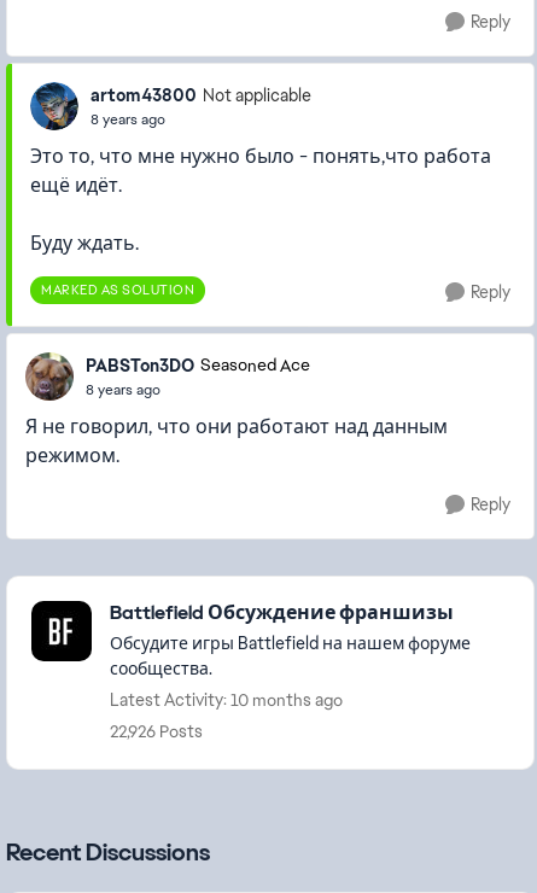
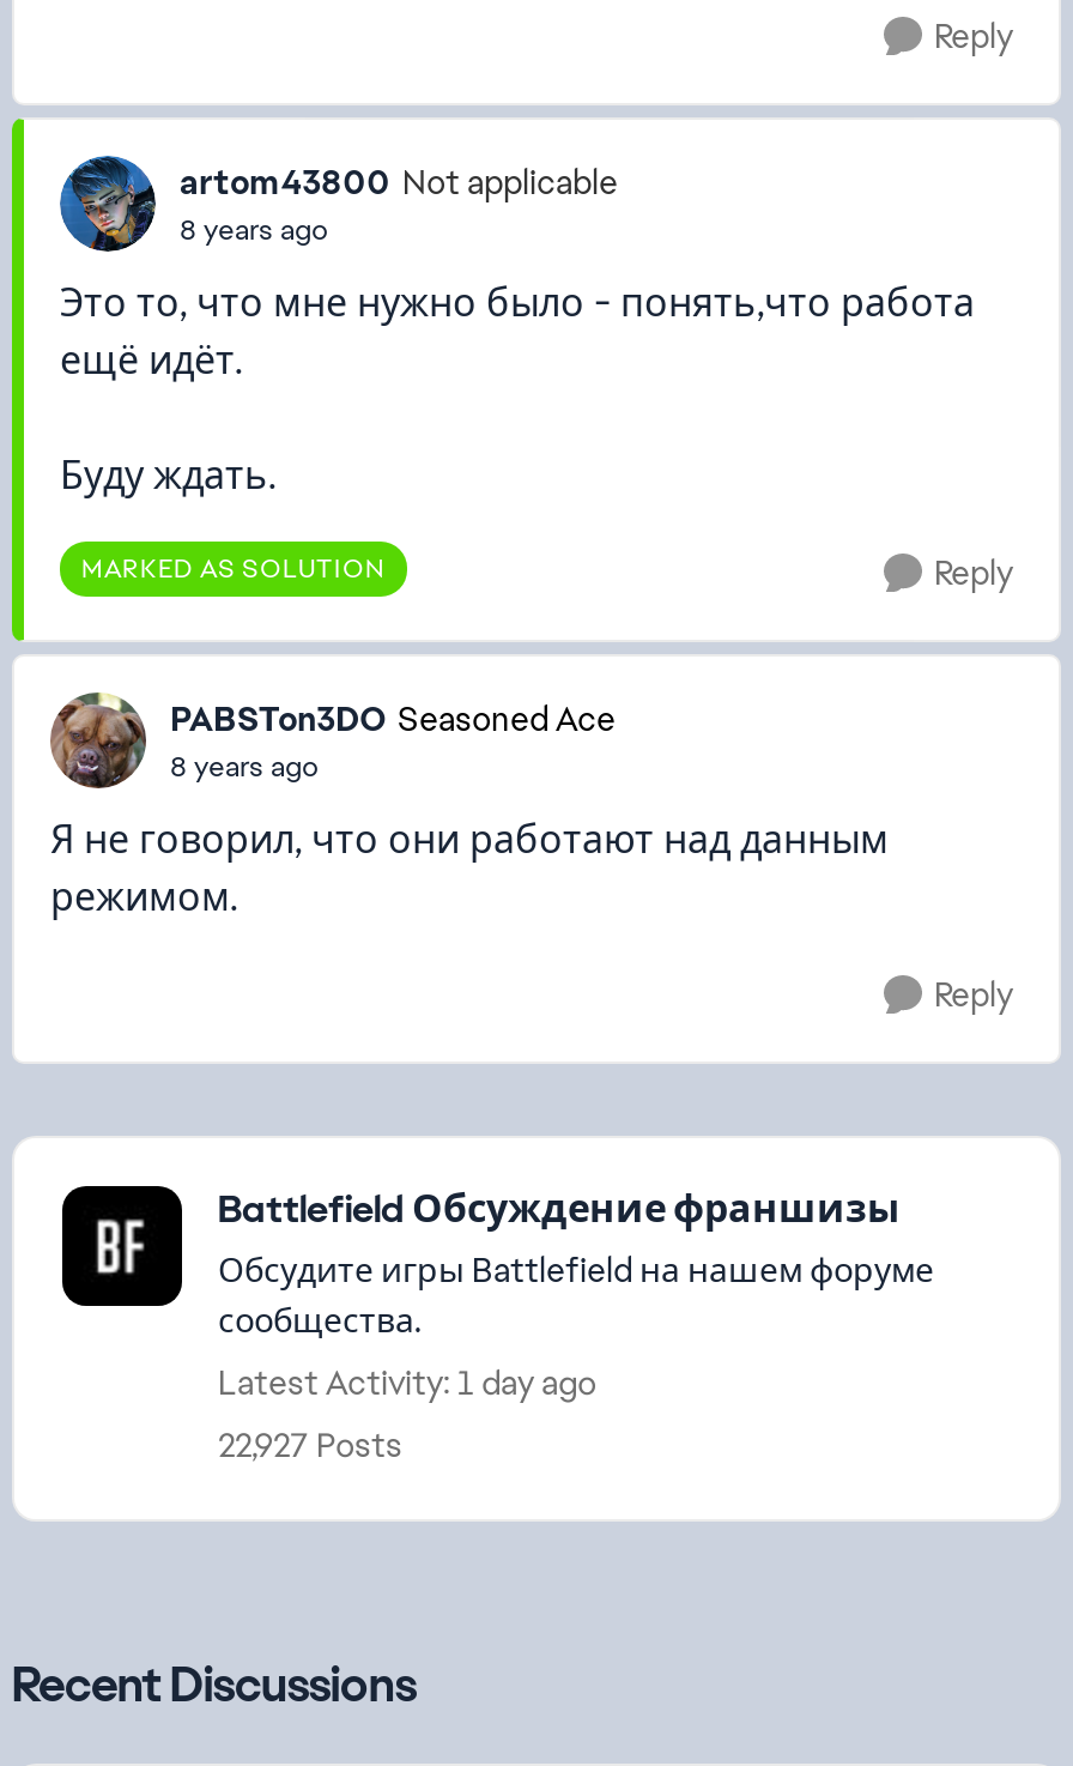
[110,689,343,711] Latest Activity: 10 months ago -> [218,1361,596,1404] Latest Activity: 1 day ago
[110,720,203,742] 22,926 Posts -> [218,1423,402,1466] 22,927 Posts

